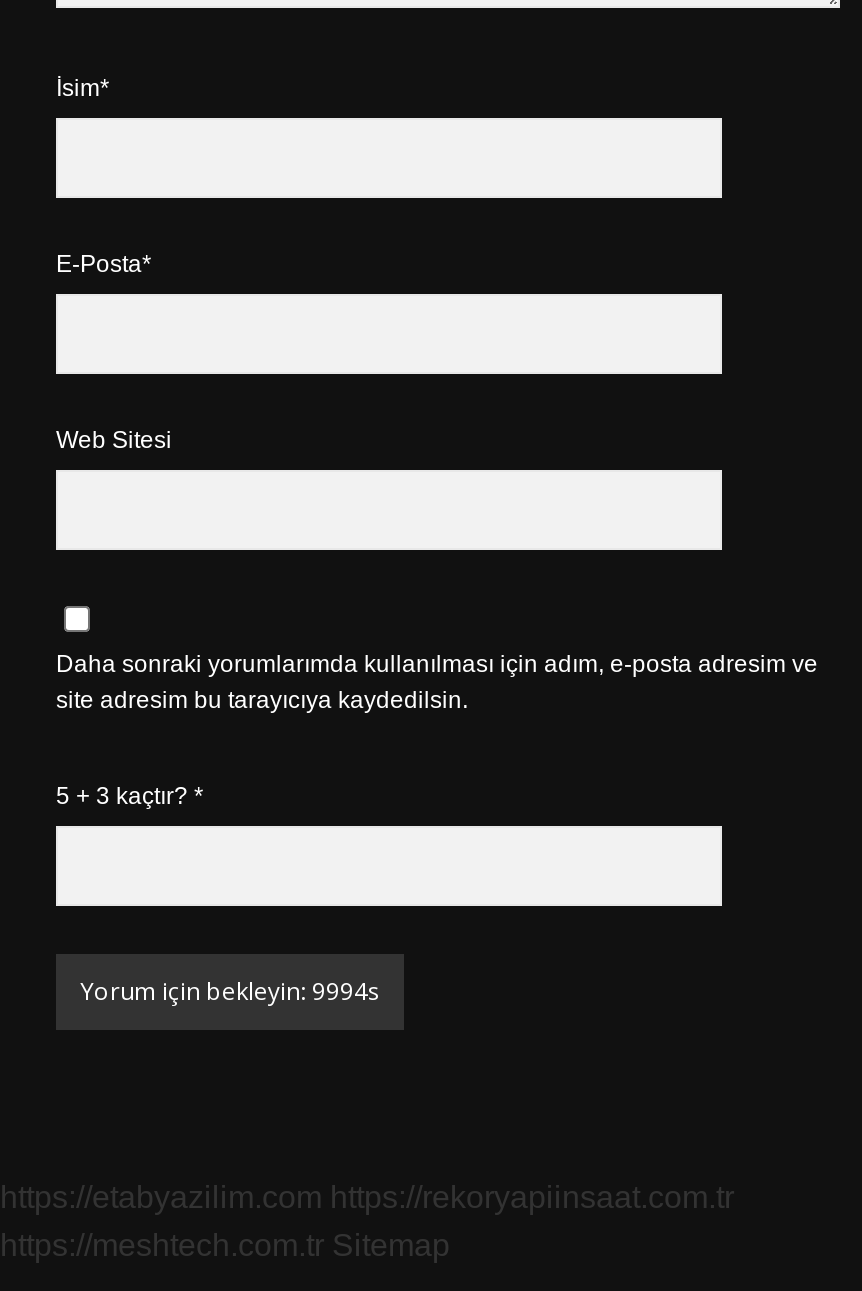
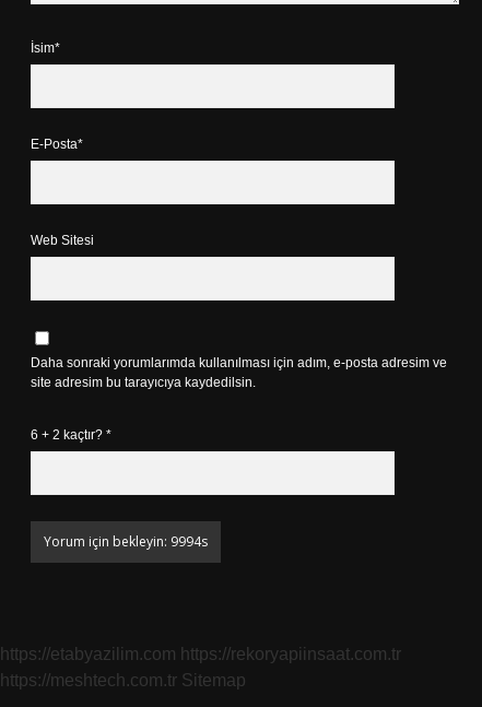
[56,782,204,810] 5 + 3 kaçtır? * -> [31,427,111,443] 6 + 2 kaçtır? *

